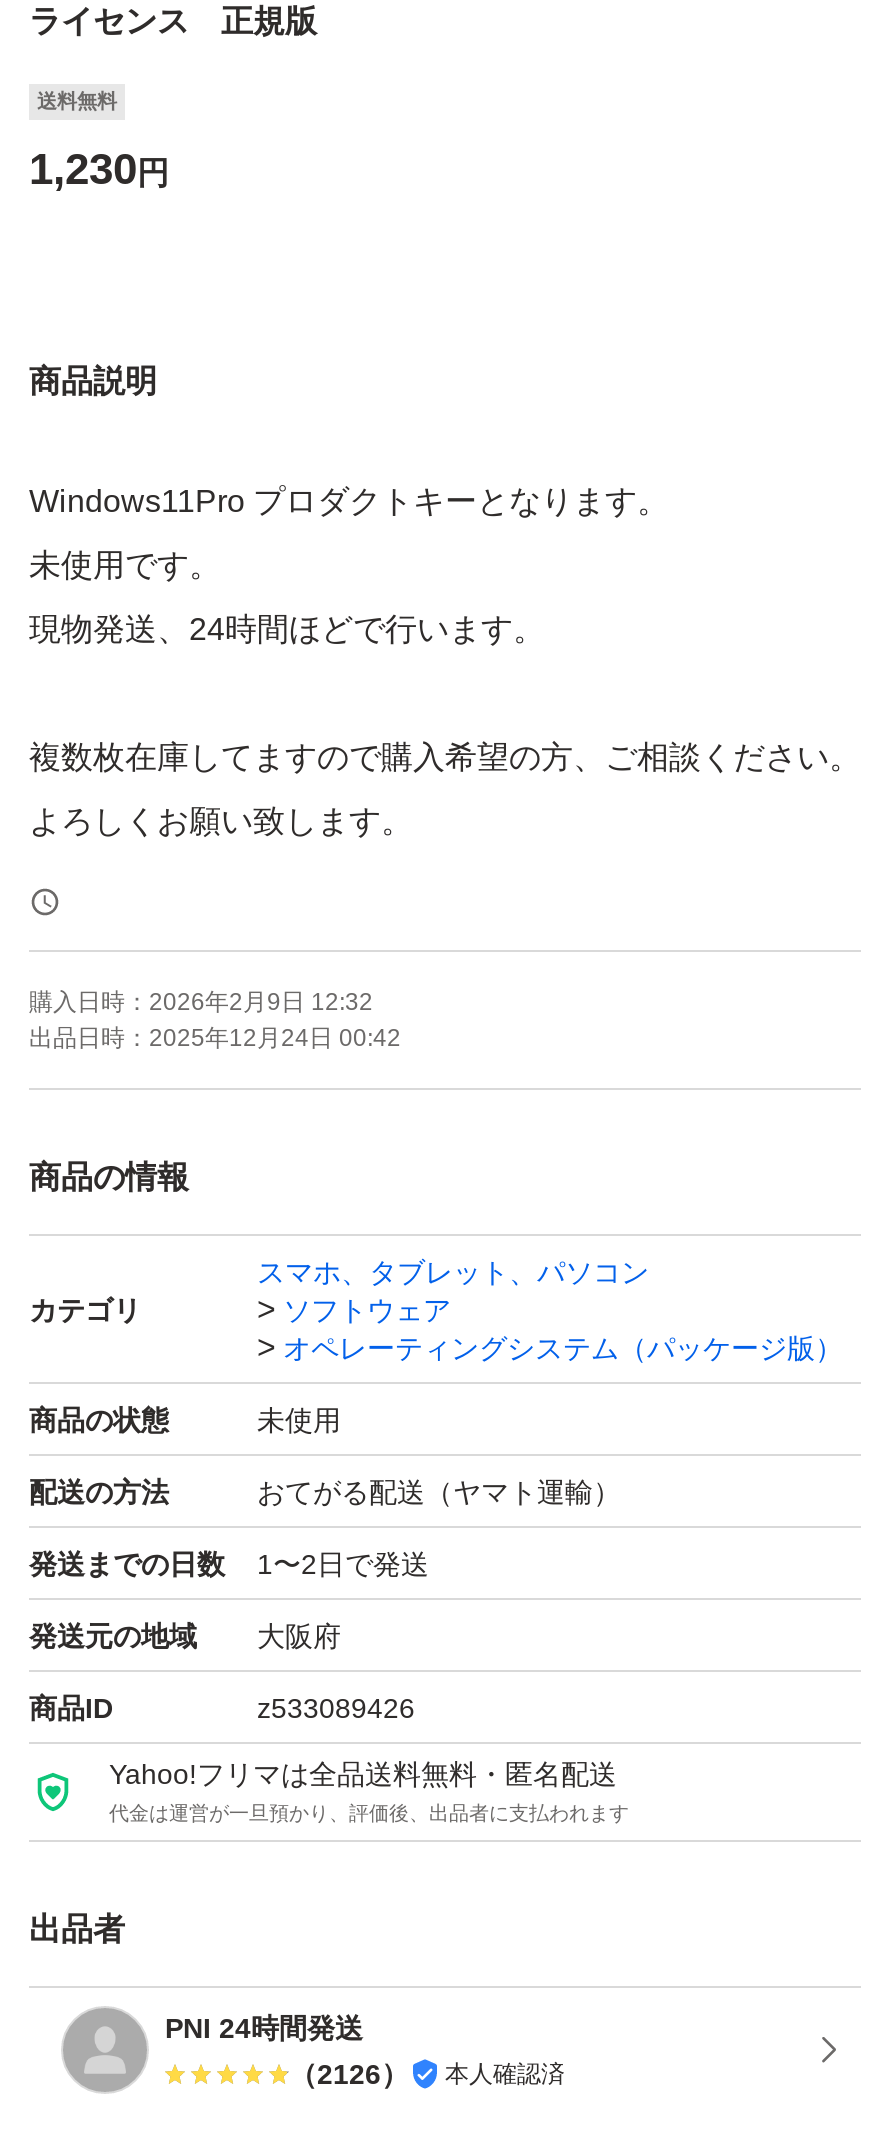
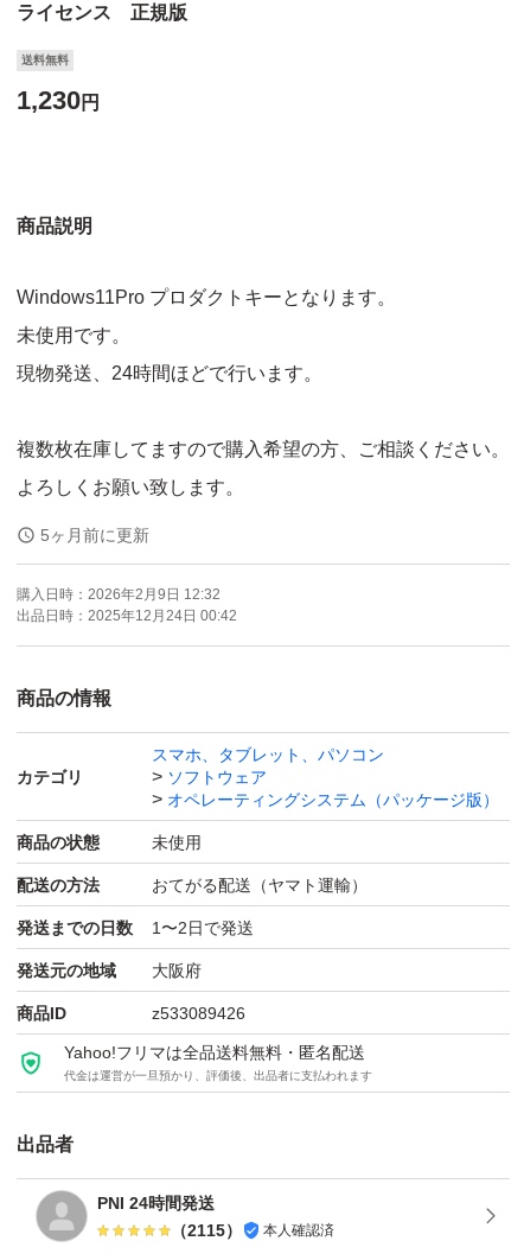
none -> [40,526,149,545] 5ヶ月前に更新
[289,2058,565,2090] （2126） 本人確認済 -> [171,1221,334,1240] （2115） 本人確認済

